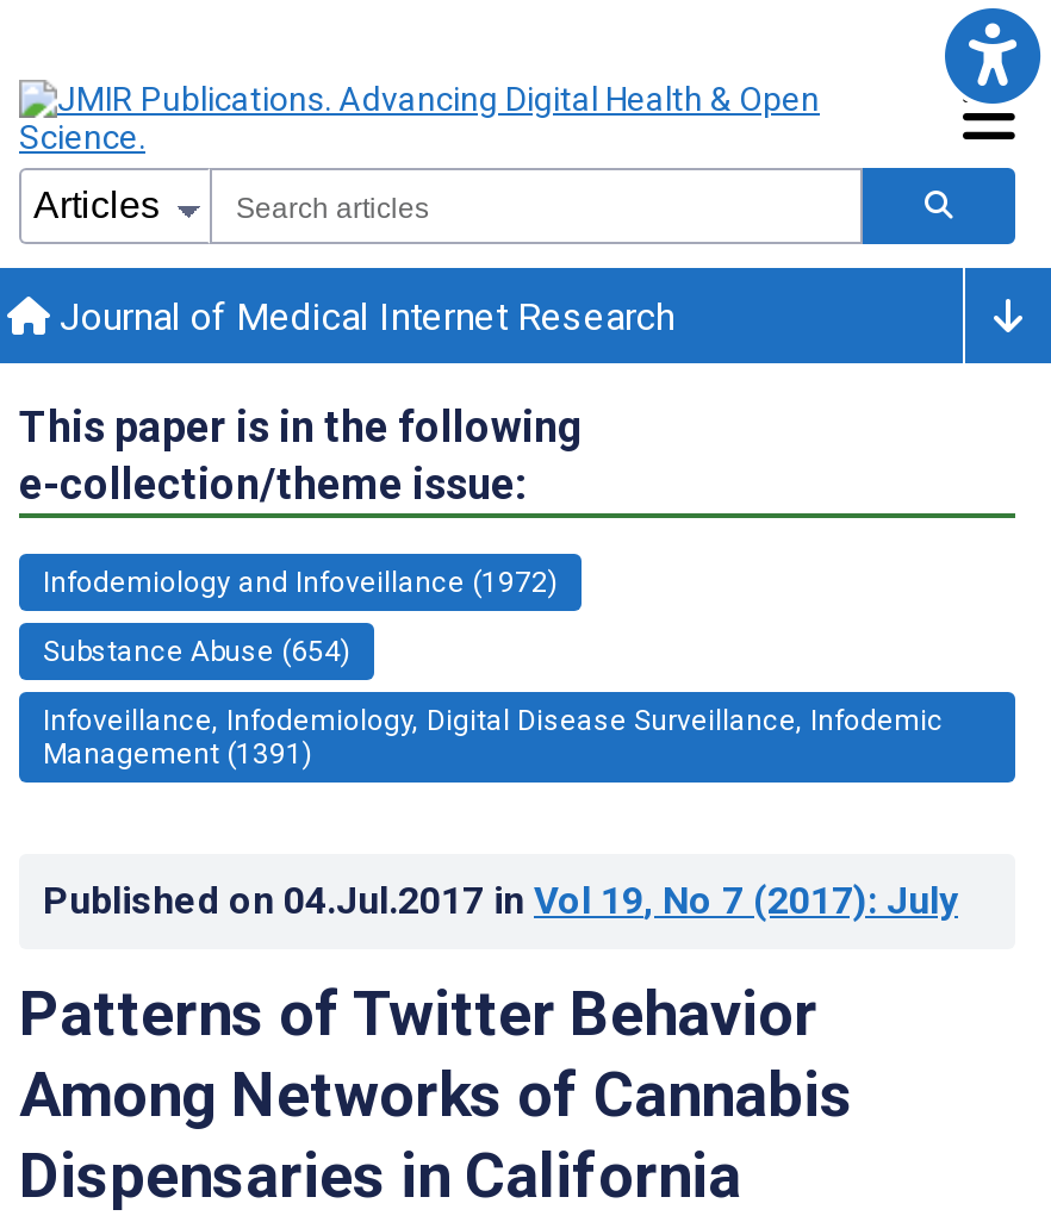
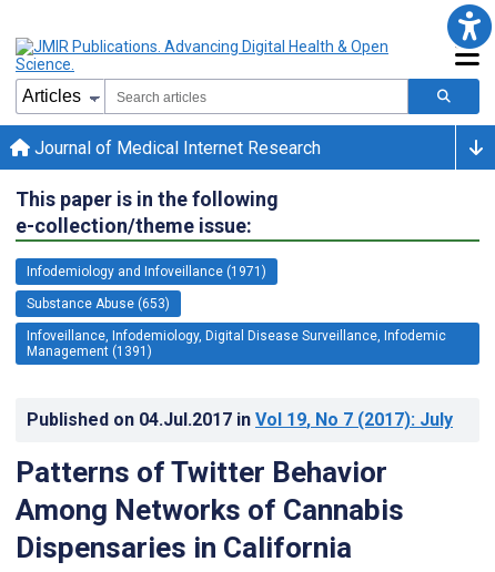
[43,566,558,599] Infodemiology and Infoveillance (1972) -> [27,264,266,279] Infodemiology and Infoveillance (1971)
[43,635,350,668] Substance Abuse (654) -> [27,296,170,311] Substance Abuse (653)

